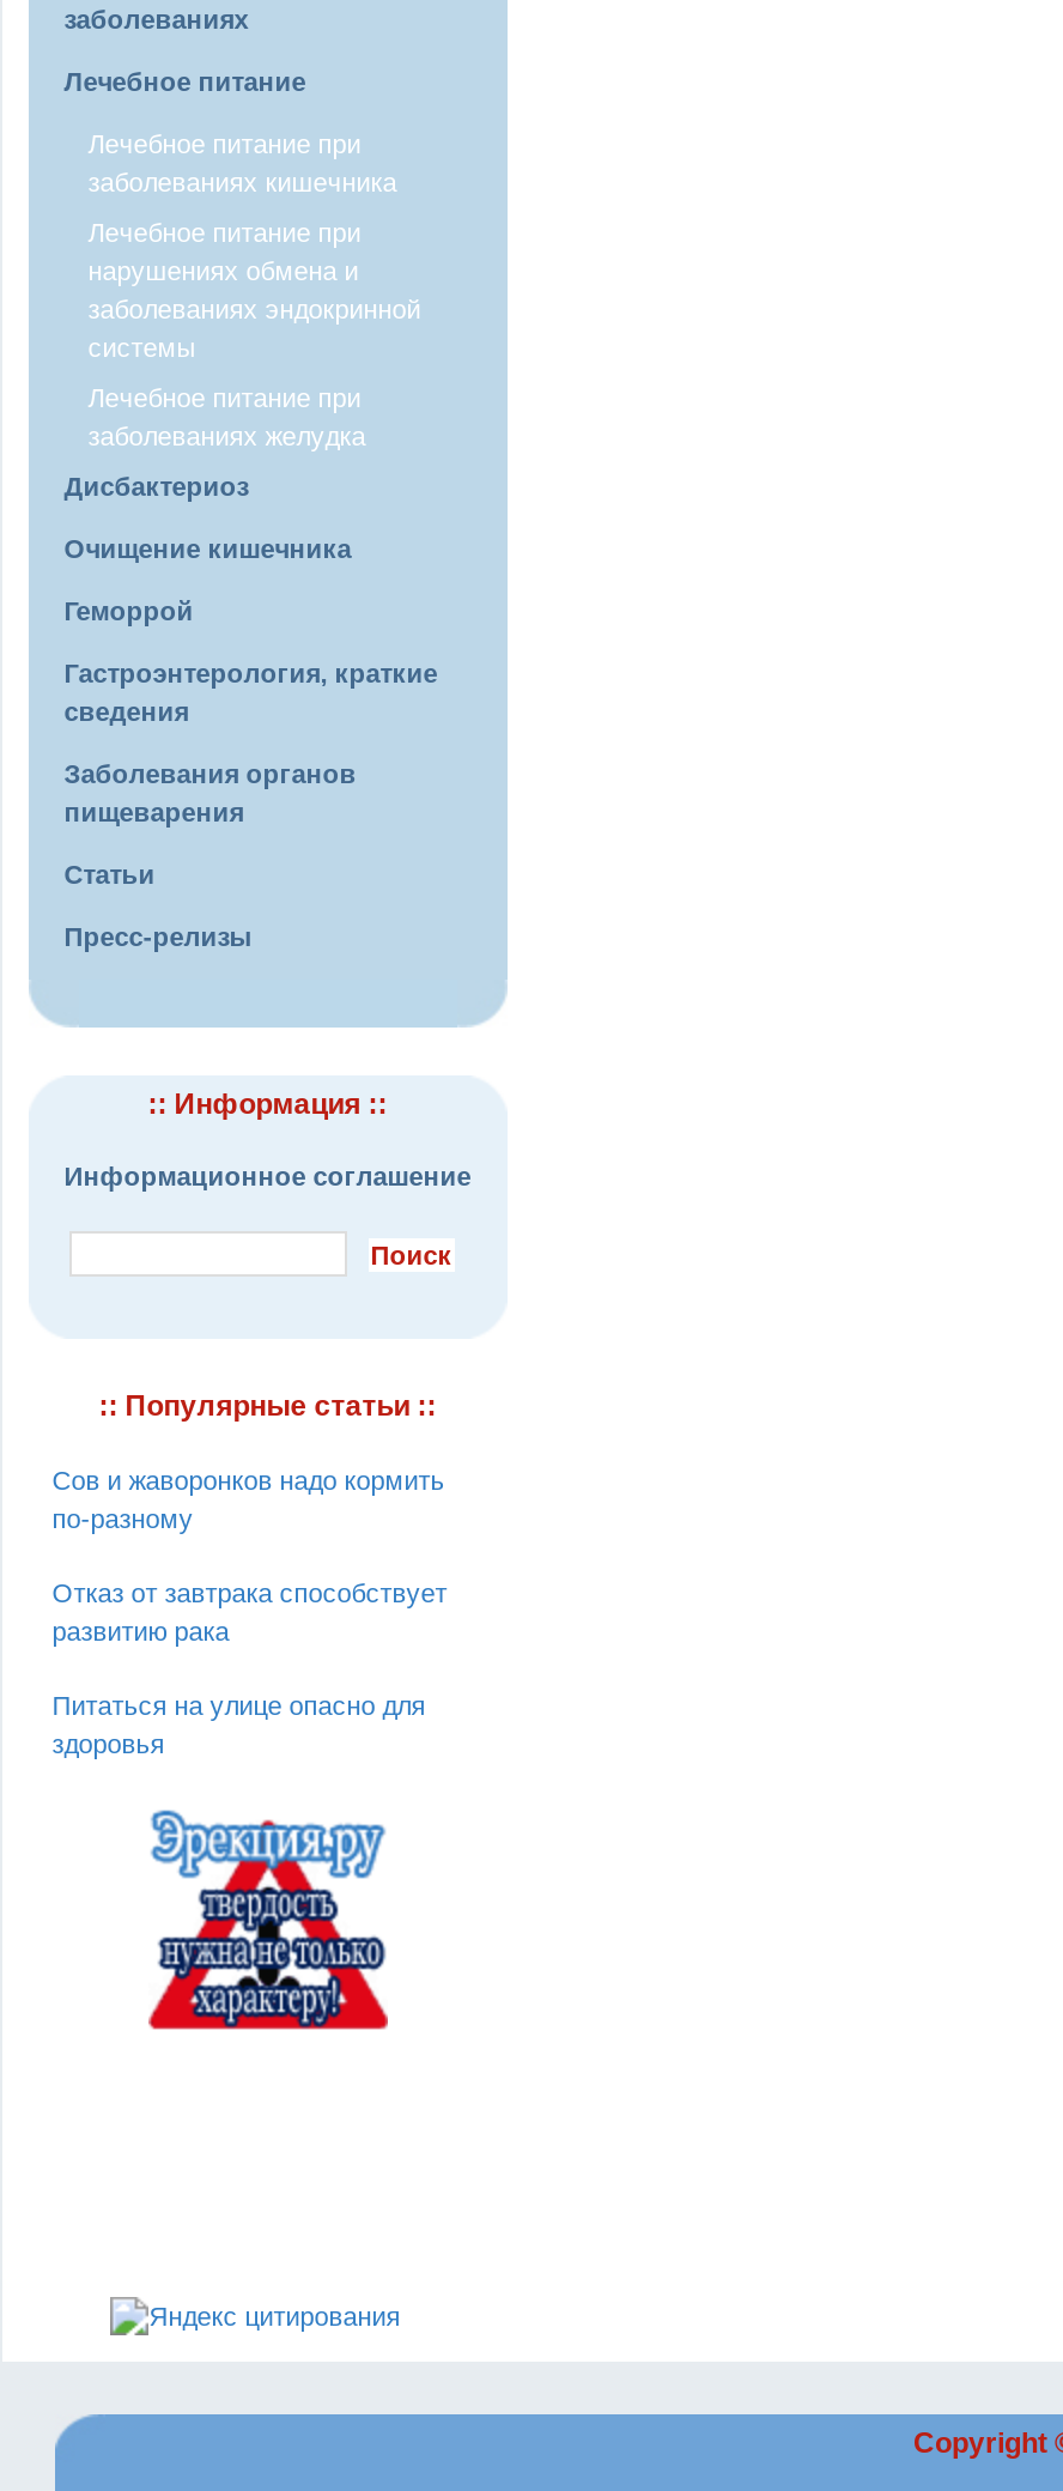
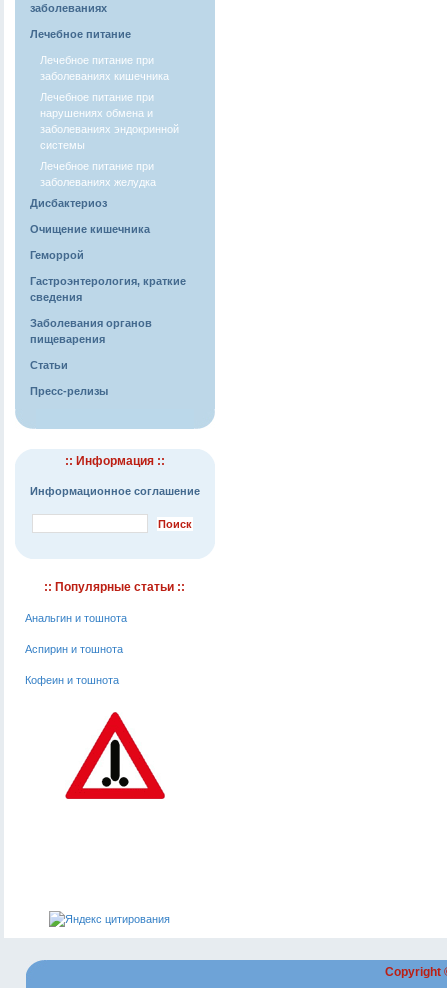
[52,1466,445,1533] Сов и жаворонков надо кормить | по-разному -> [25,612,127,624] Анальгин и тошнота
[52,1578,447,1645] Отказ от завтрака способствует | развитию рака -> [25,643,123,655] Аспирин и тошнота
[52,1691,426,1758] Питаться на улице опасно для | здоровья -> [25,674,119,686] Кофеин и тошнота
[148,1808,388,2031] [image] -> [69,726,163,800] [image]

